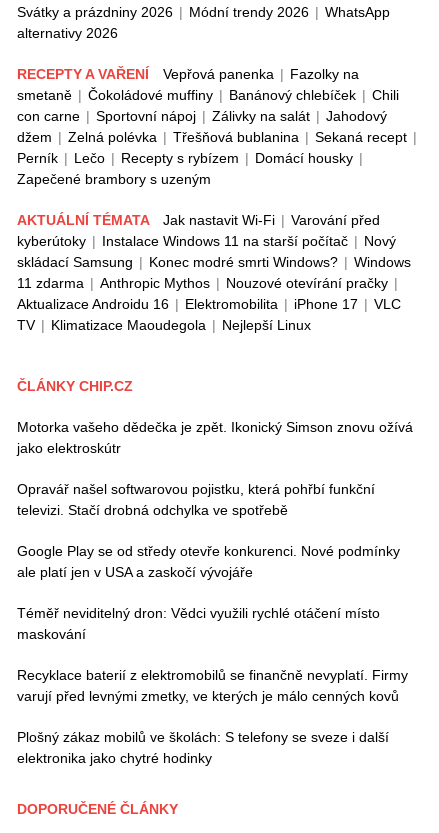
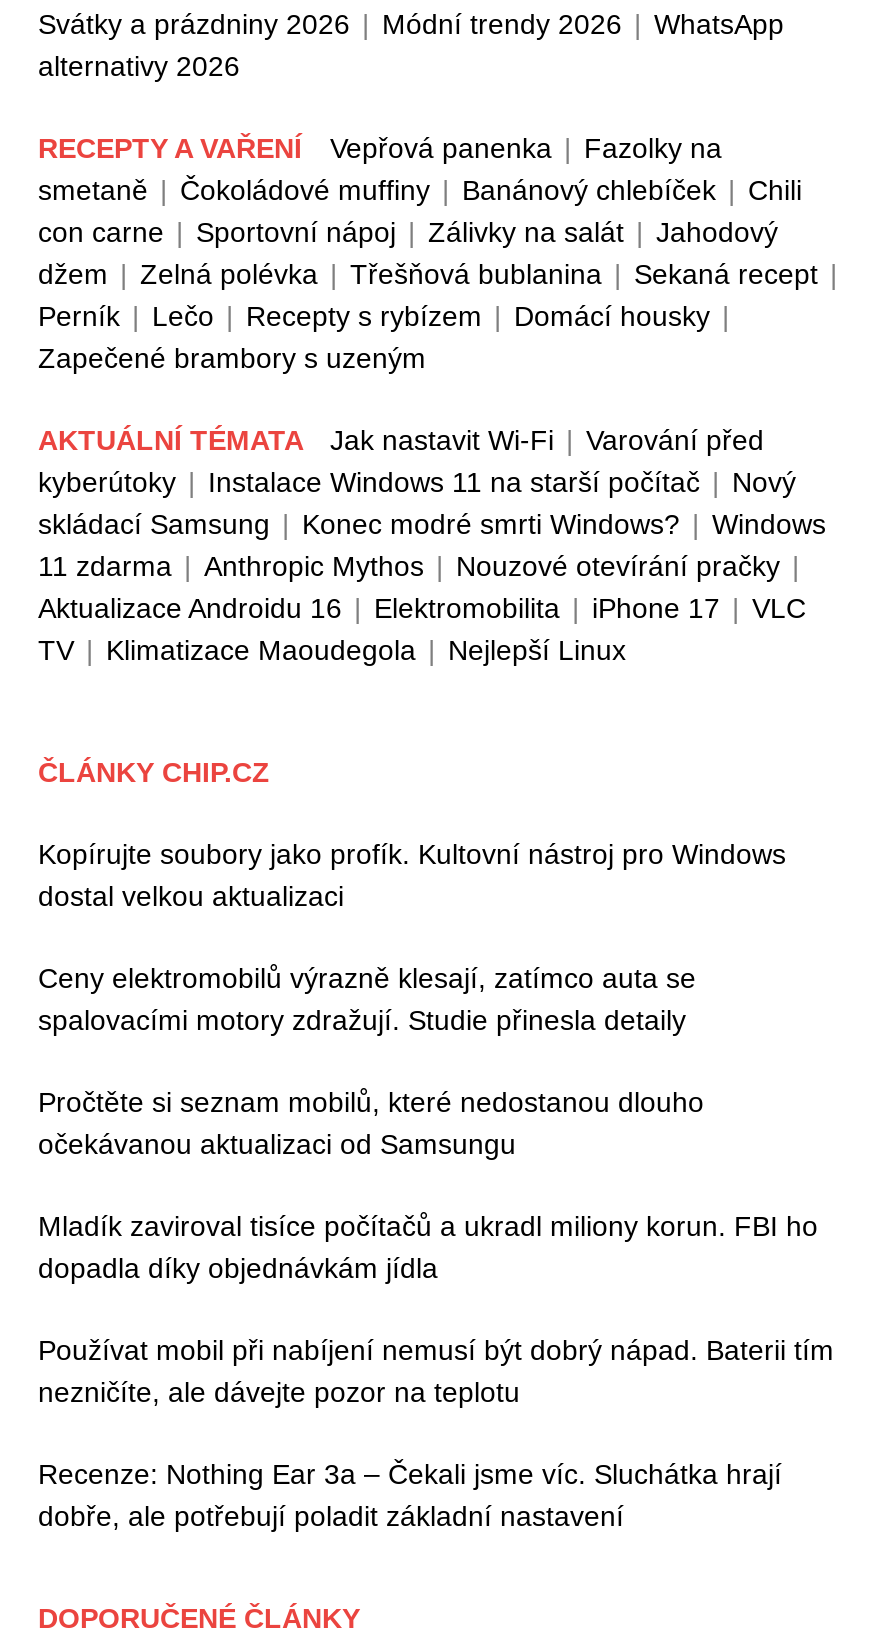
[17,419,413,456] Motorka vašeho dědečka je zpět. Ikonický Simson znovu ožívá | jako elektroskútr -> [38,838,786,912] Kopírujte soubory jako profík. Kultovní nástroj pro Windows | dostal velkou aktualizaci
[17,481,375,518] Opravář našel softwarovou pojistku, která pohřbí funkční | televizi. Stačí drobná odchylka ve spotřebě -> [38,962,696,1036] Ceny elektromobilů výrazně klesají, zatímco auta se | spalovacími motory zdražují. Studie přinesla detaily
[17,543,400,580] Google Play se od středy otevře konkurenci. Nové podmínky | ale platí jen v USA a zaskočí vývojáře -> [38,1086,704,1160] Pročtěte si seznam mobilů, které nedostanou dlouho | očekávanou aktualizaci od Samsungu
[17,605,380,642] Téměř neviditelný dron: Vědci využili rychlé otáčení místo | maskování -> [38,1210,818,1284] Mladík zaviroval tisíce počítačů a ukradl miliony korun. FBI ho | dopadla díky objednávkám jídla
[17,667,408,704] Recyklace baterií z elektromobilů se finančně nevyplatí. Firmy | varují před levnými zmetky, ve kterých je málo cenných kovů -> [38,1334,834,1408] Používat mobil při nabíjení nemusí být dobrý nápad. Baterii tím | nezničíte, ale dávejte pozor na teplotu
[17,729,389,766] Plošný zákaz mobilů ve školách: S telefony se sveze i další | elektronika jako chytré hodinky -> [38,1458,782,1532] Recenze: Nothing Ear 3a – Čekali jsme víc. Sluchátka hrají | dobře, ale potřebují poladit základní nastavení

